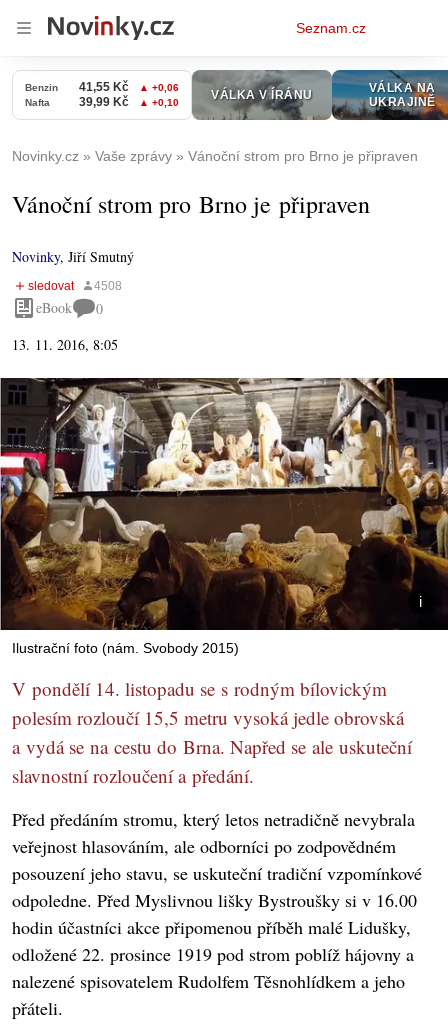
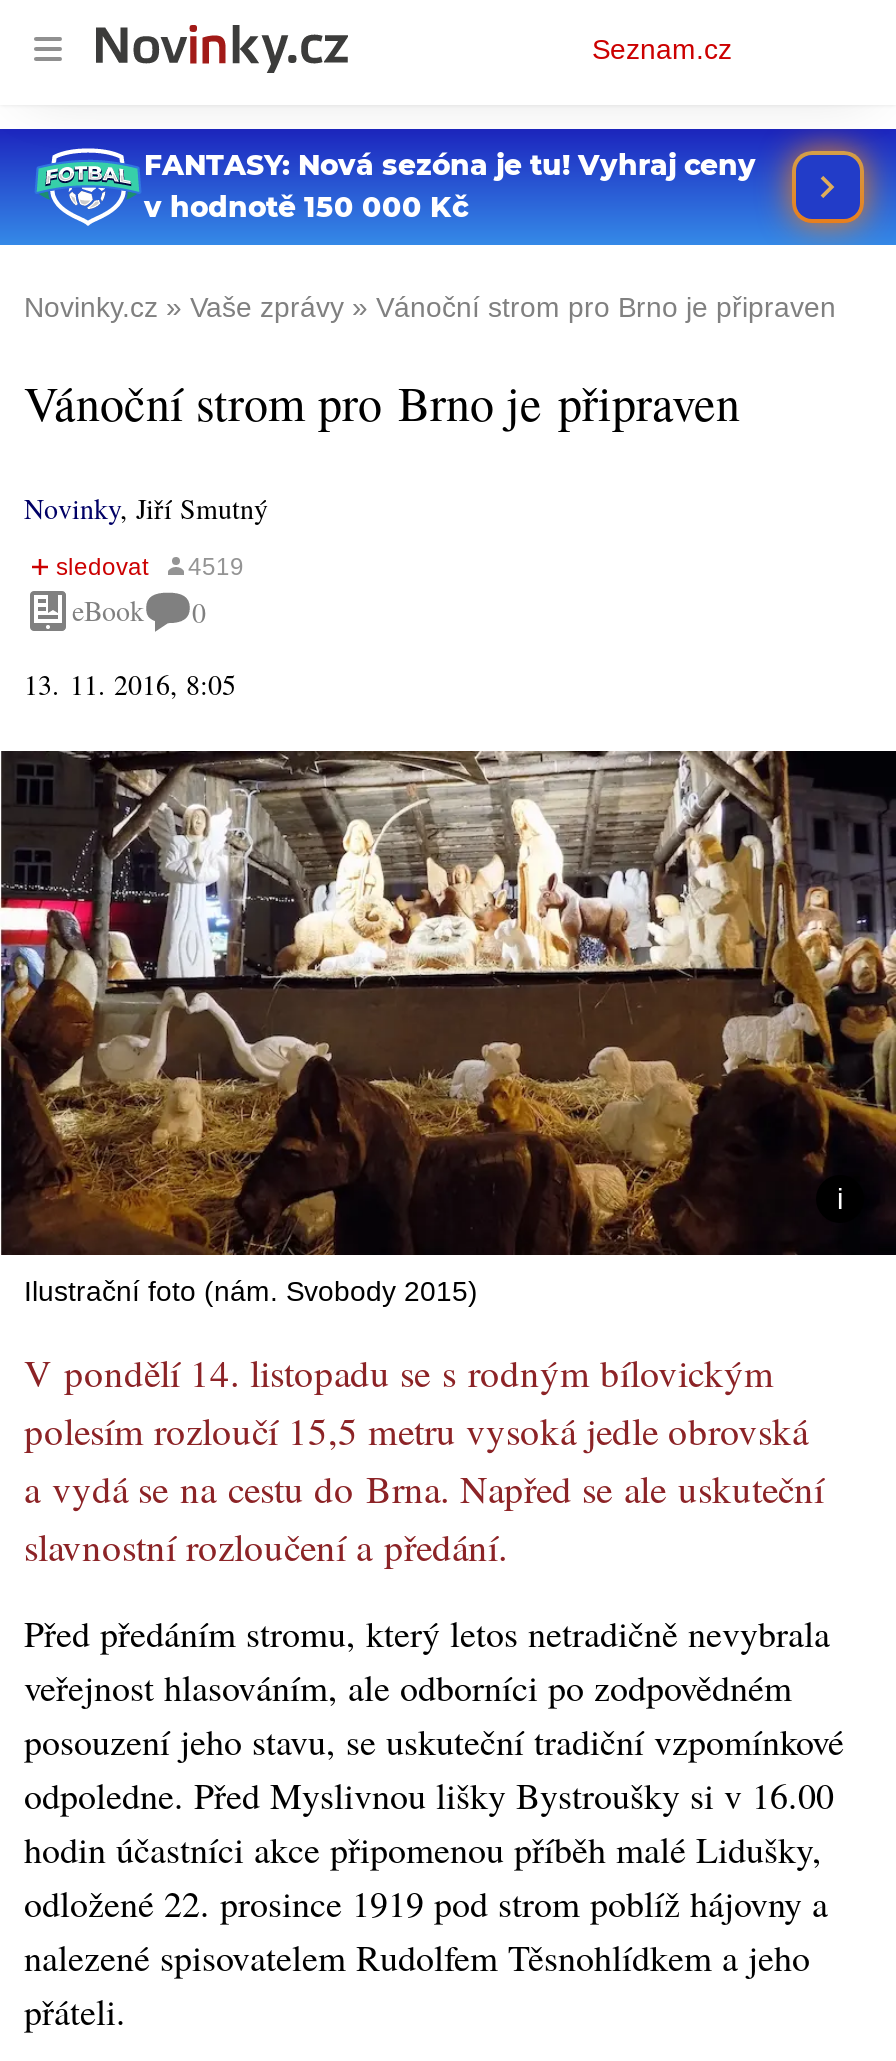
[3,68,445,125] [image] -> [6,127,890,247] [image]

